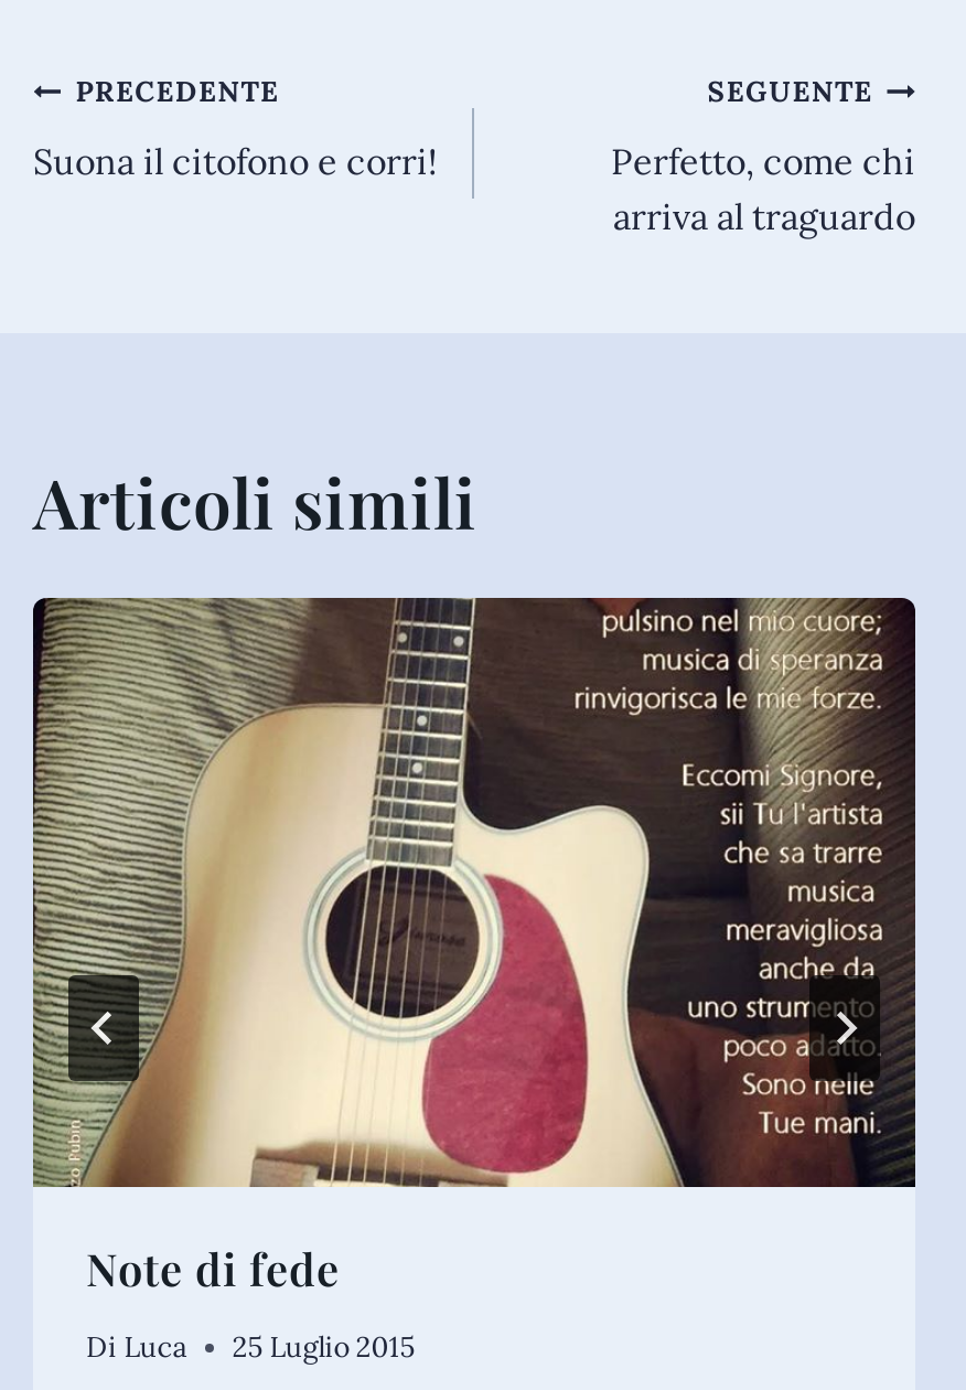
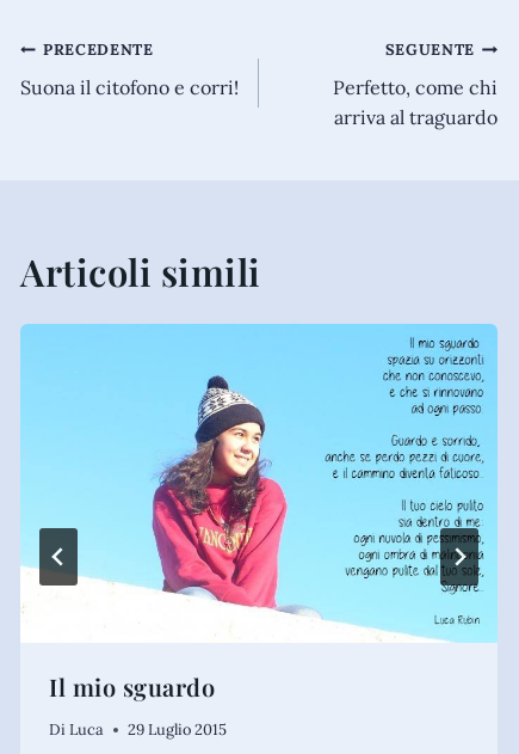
[31,596,917,1297] [image] | Note di fede -> [20,324,498,702] [image] | Il mio sguardo
[86,1328,415,1365] Di Luca 25 Luglio 2015 -> [49,719,227,739] Di Luca 29 Luglio 2015

